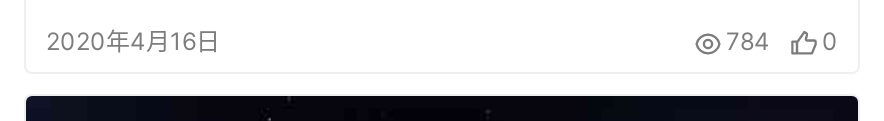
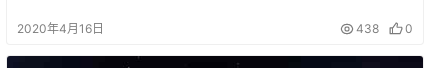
[726,26,838,56] 784 0 -> [356,21,413,36] 438 0

